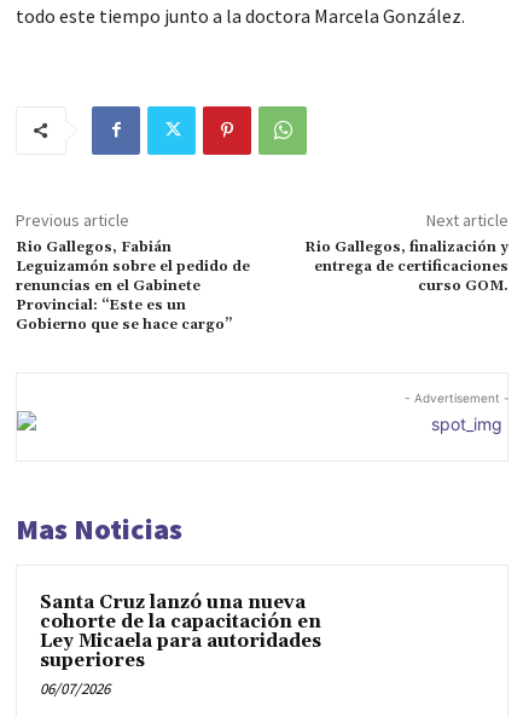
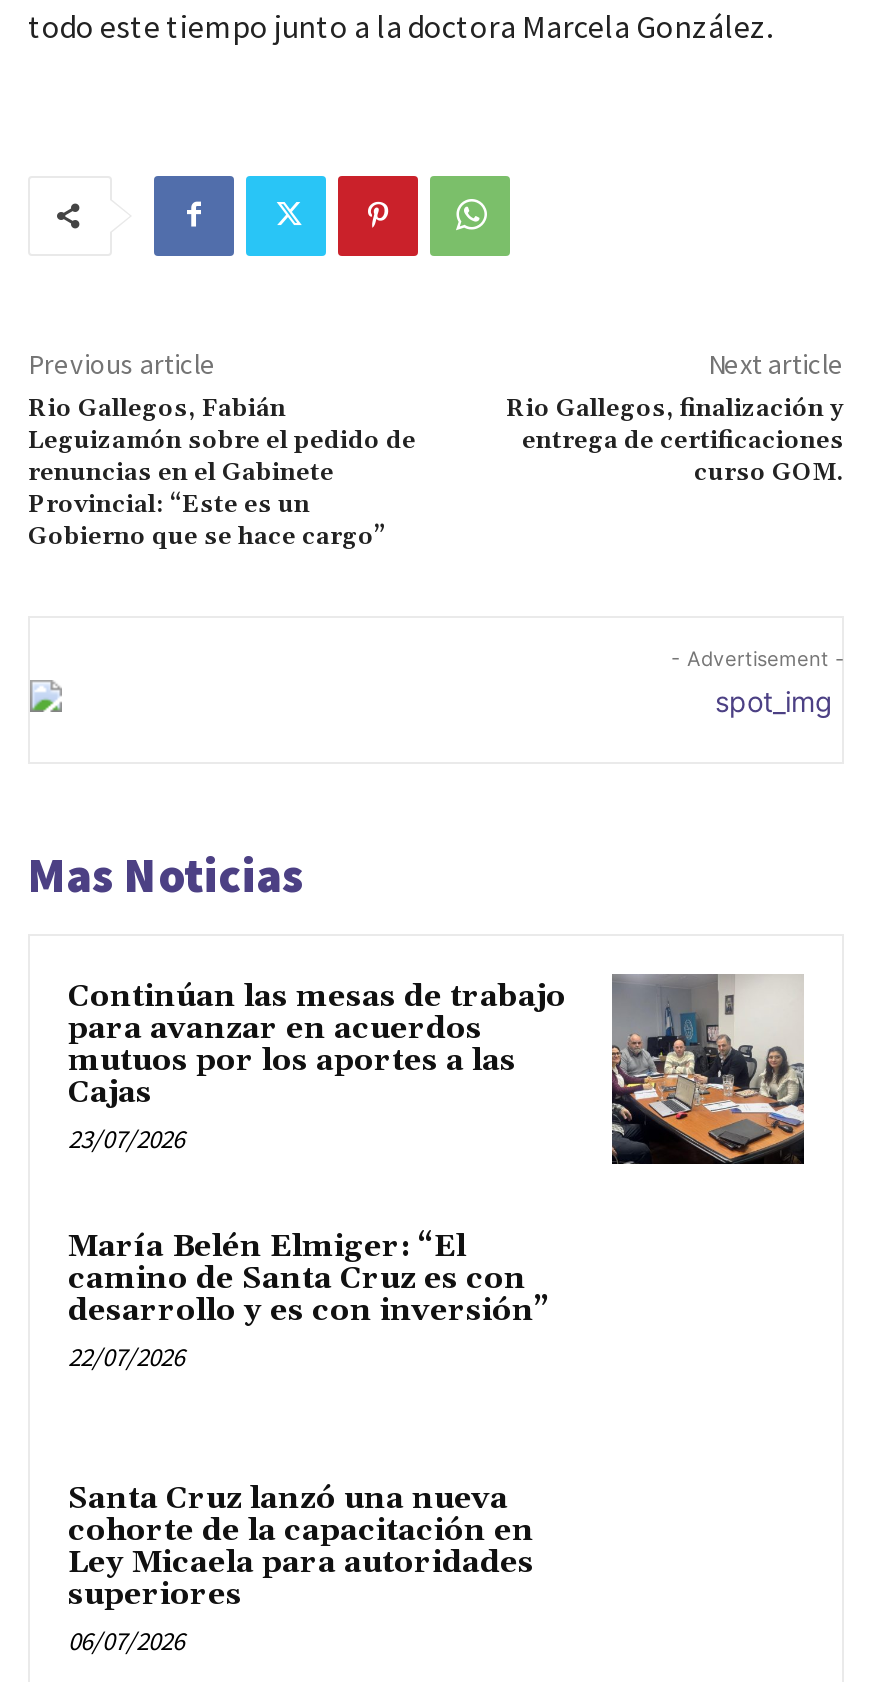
none -> [68,972,806,1375] [image] | Continúan las mesas de trabajo | para avanzar en acuerdos | mutuos por los aportes a las | Cajas | 23/07/2026 | María Belén Elmiger: “El | camino de Santa Cruz es con | desarrollo y es con inversión” | 22/07/2026

